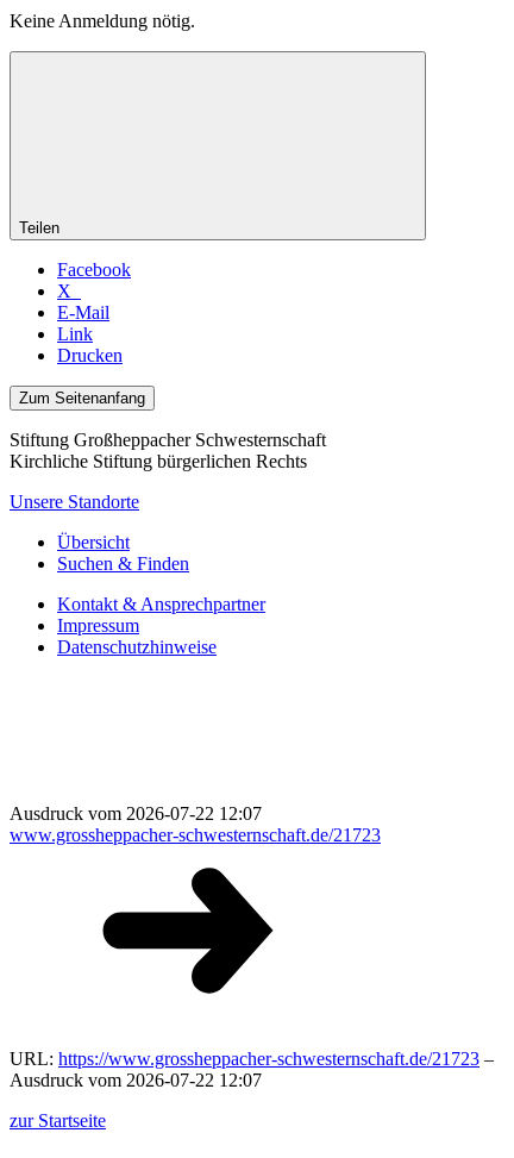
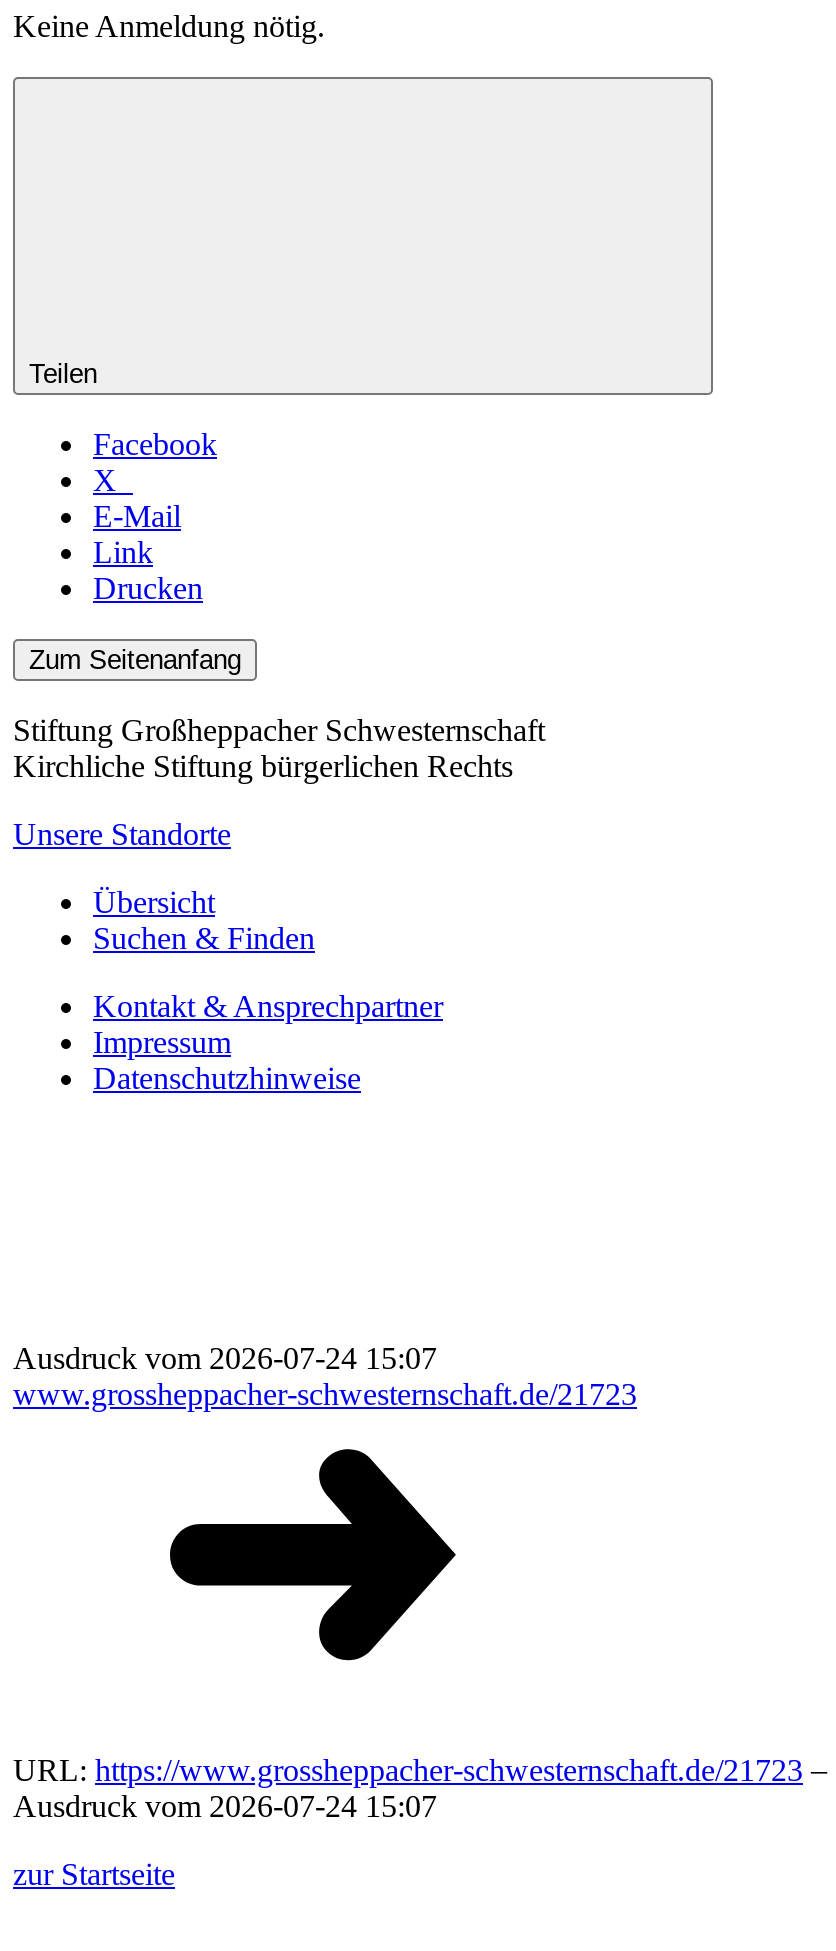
[10,803,262,823] Ausdruck vom 2026-07-22 12:07 -> [13,1340,437,1374] Ausdruck vom 2026-07-24 15:07
[10,1069,262,1090] Ausdruck vom 2026-07-22 12:07 -> [13,1788,437,1822] Ausdruck vom 2026-07-24 15:07

